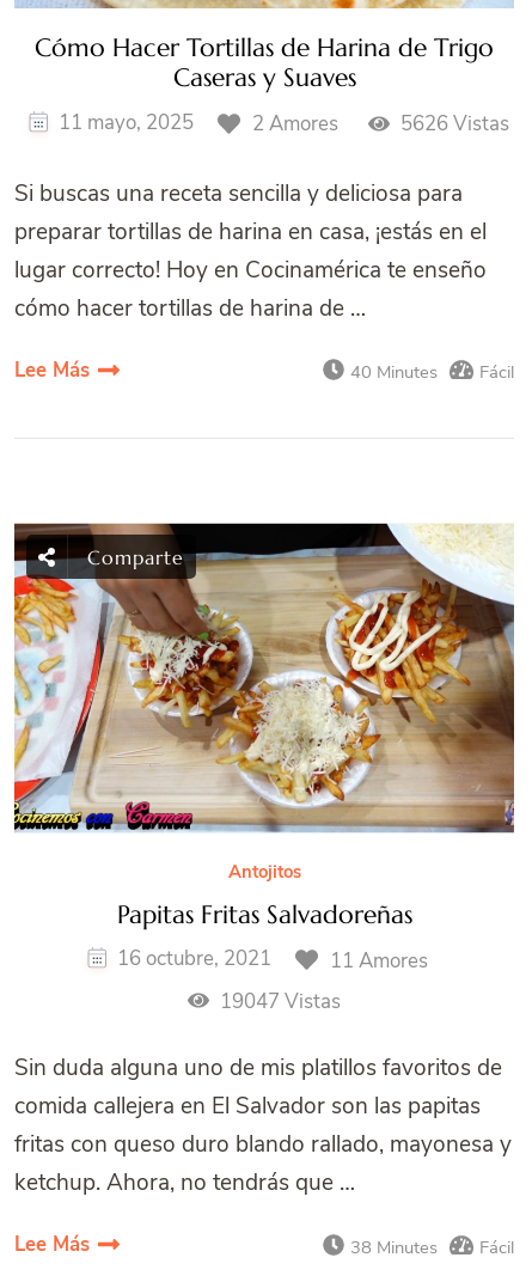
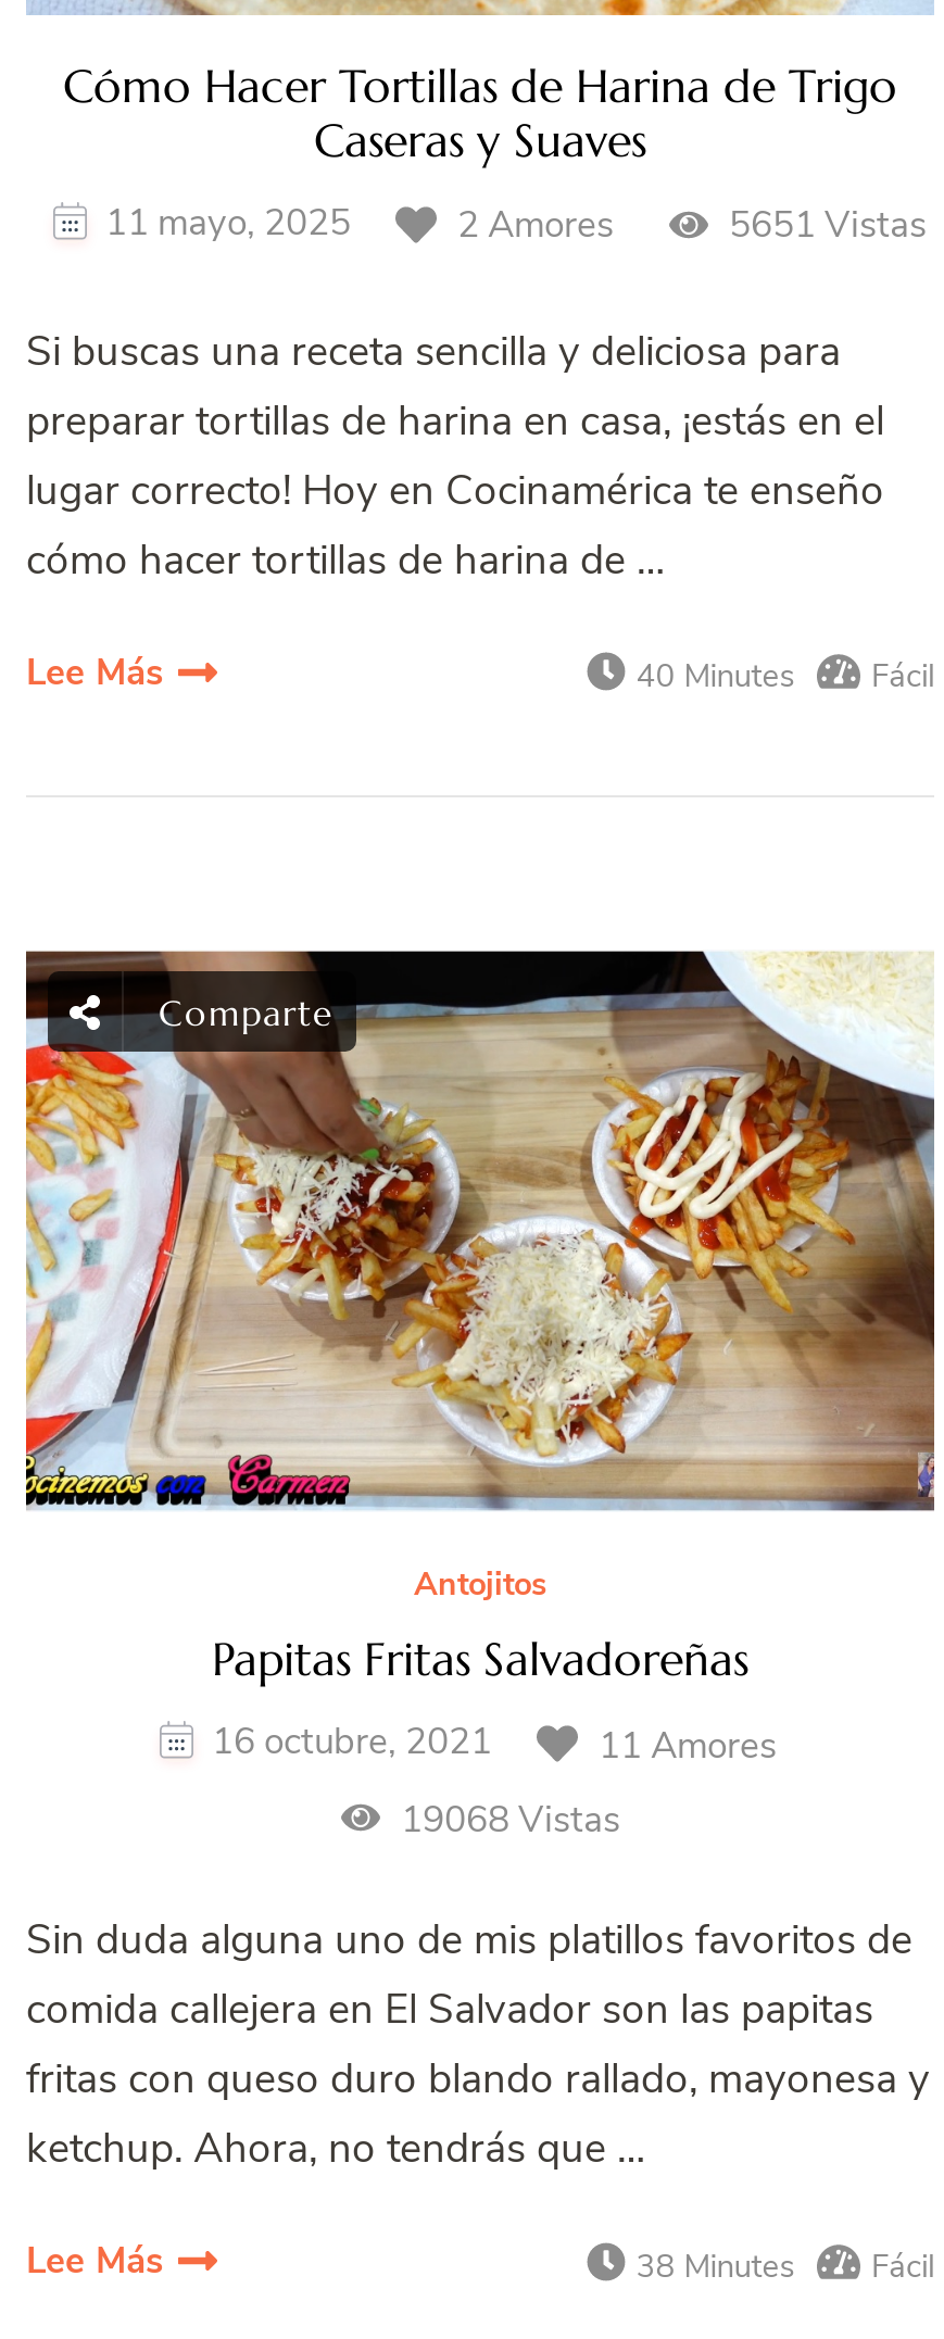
[396,111,510,138] 5626 Vistas -> [720,201,927,251] 5651 Vistas
[216,988,341,1015] 19047 Vistas -> [392,1794,620,1844] 19068 Vistas

